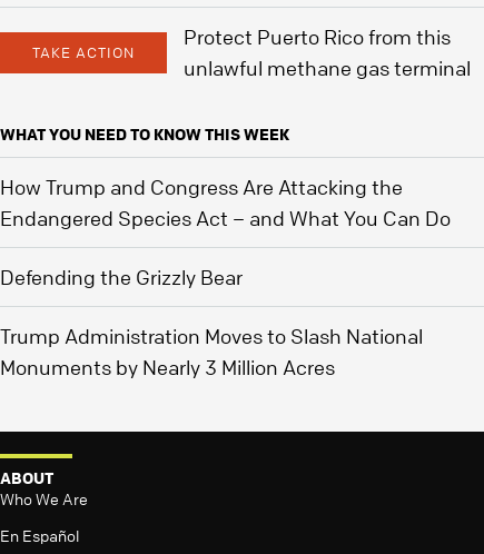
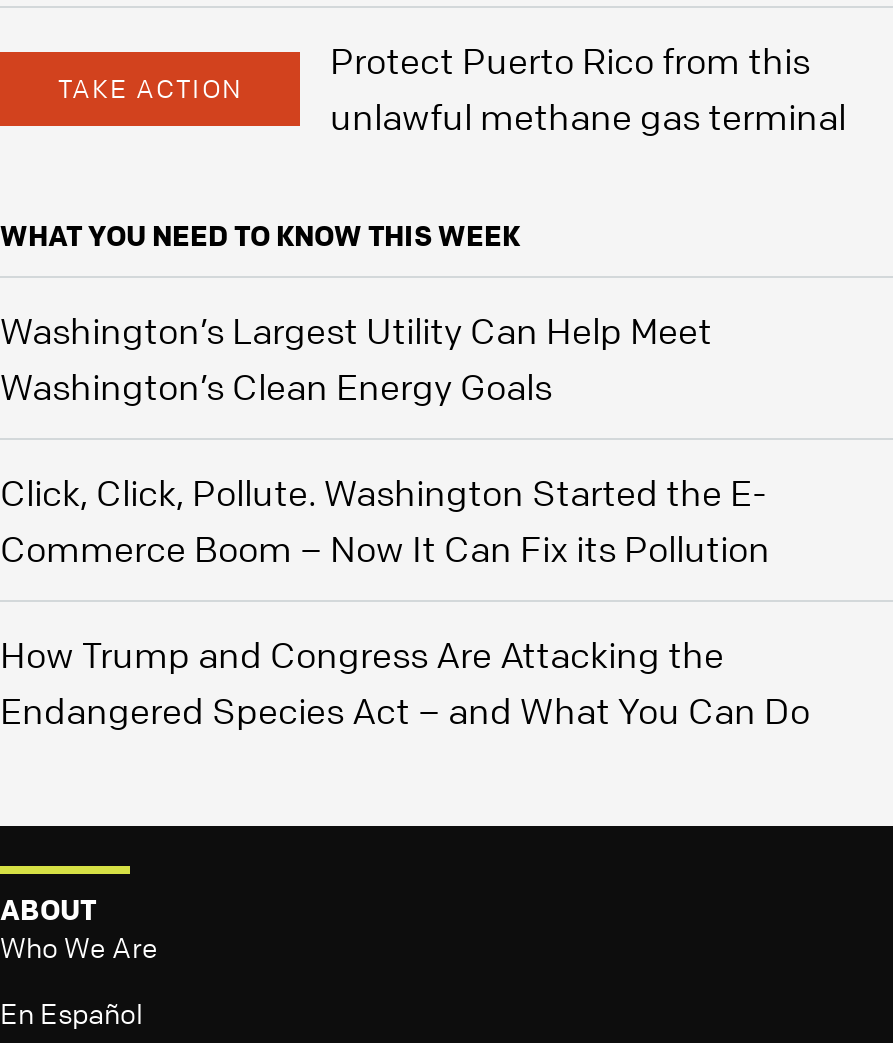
none -> [0,308,770,570] Washington’s Largest Utility Can Help Meet | Washington’s Clean Energy Goals | Click, Click, Pollute. Washington Started the E- | Commerce Boom – Now It Can Fix its Pollution
moved [0,175,451,230] -> [0,632,810,732]: How Trump and Congress Are Attacking the | Endangered Species Act – and What You Can Do
[0,265,423,379] Defending the Grizzly Bear | Trump Administration Moves to Slash National | Monuments by Nearly 3 Million Acres -> none

